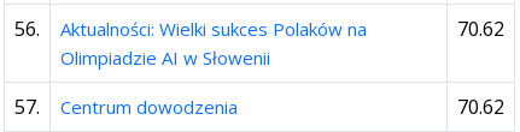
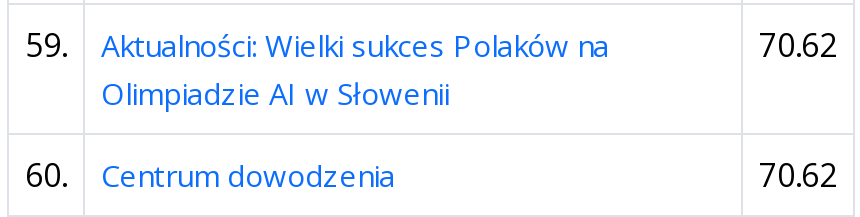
[14,15,367,42] 56. Aktualności: Wielki sukces Polaków na -> [25,22,609,66] 59. Aktualności: Wielki sukces Polaków na
[14,93,238,120] 57. Centrum dowodzenia -> [25,152,395,196] 60. Centrum dowodzenia

